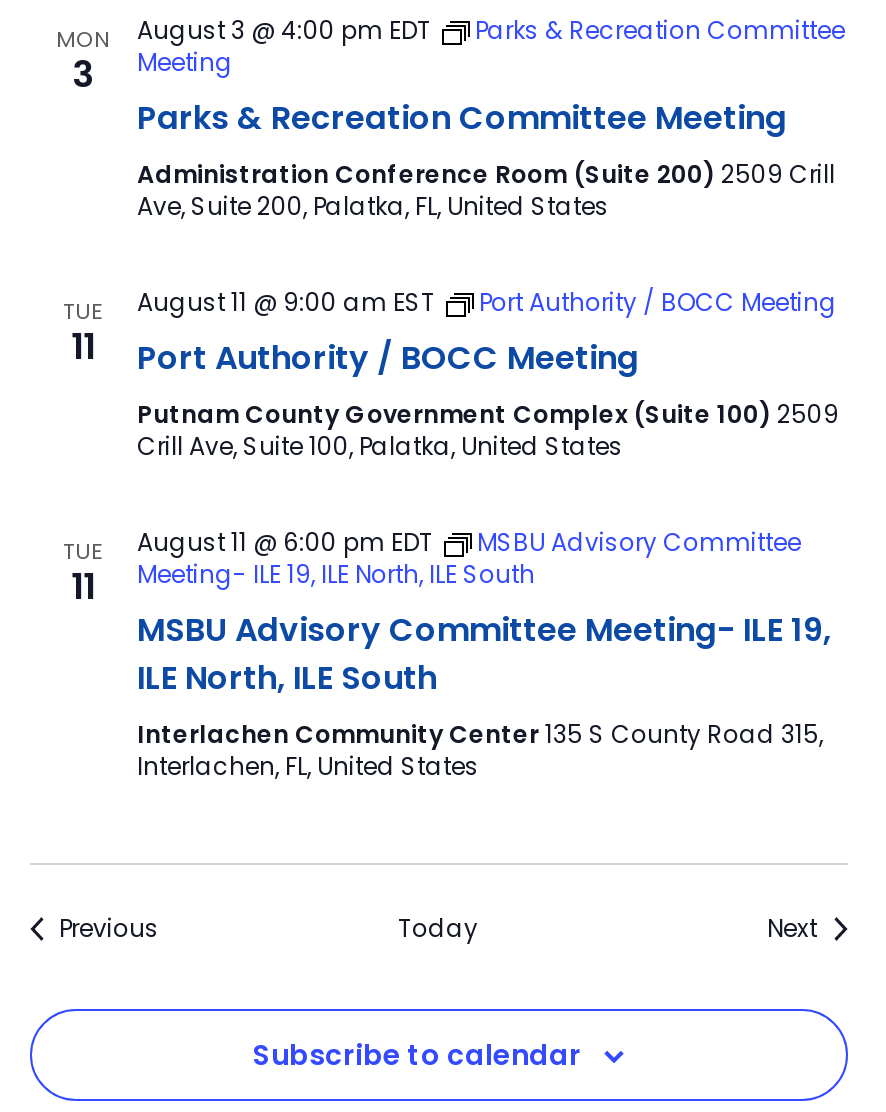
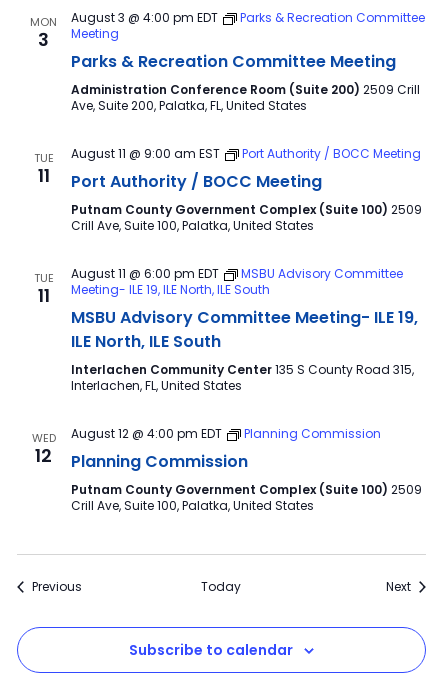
none -> [31,430,55,468] WED | 12
none -> [70,425,421,514] August 12 @ 4:00 pm EDT | Planning Commission | Planning Commission | Putnam County Government Complex (Suite 100) 2509 | Crill Ave, Suite 100, Palatka, United States

